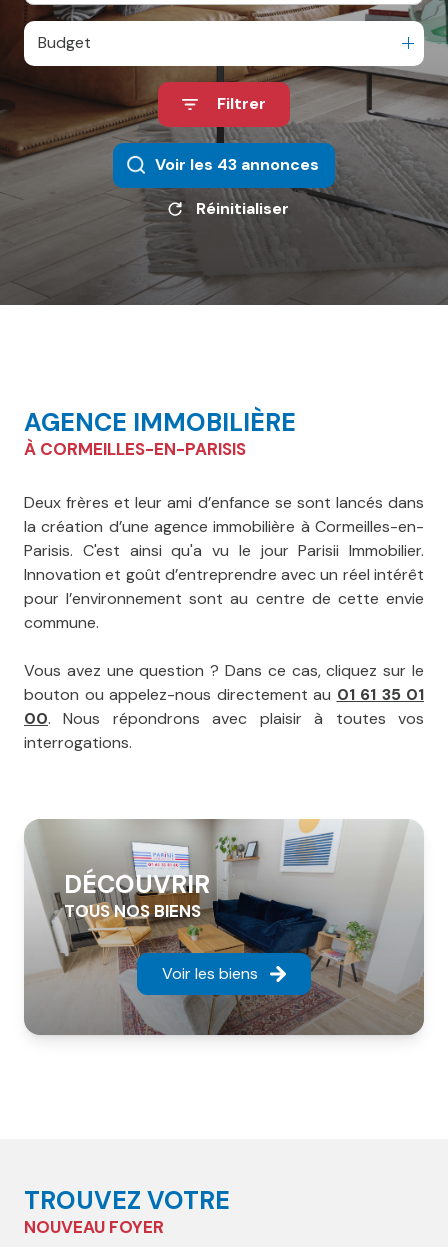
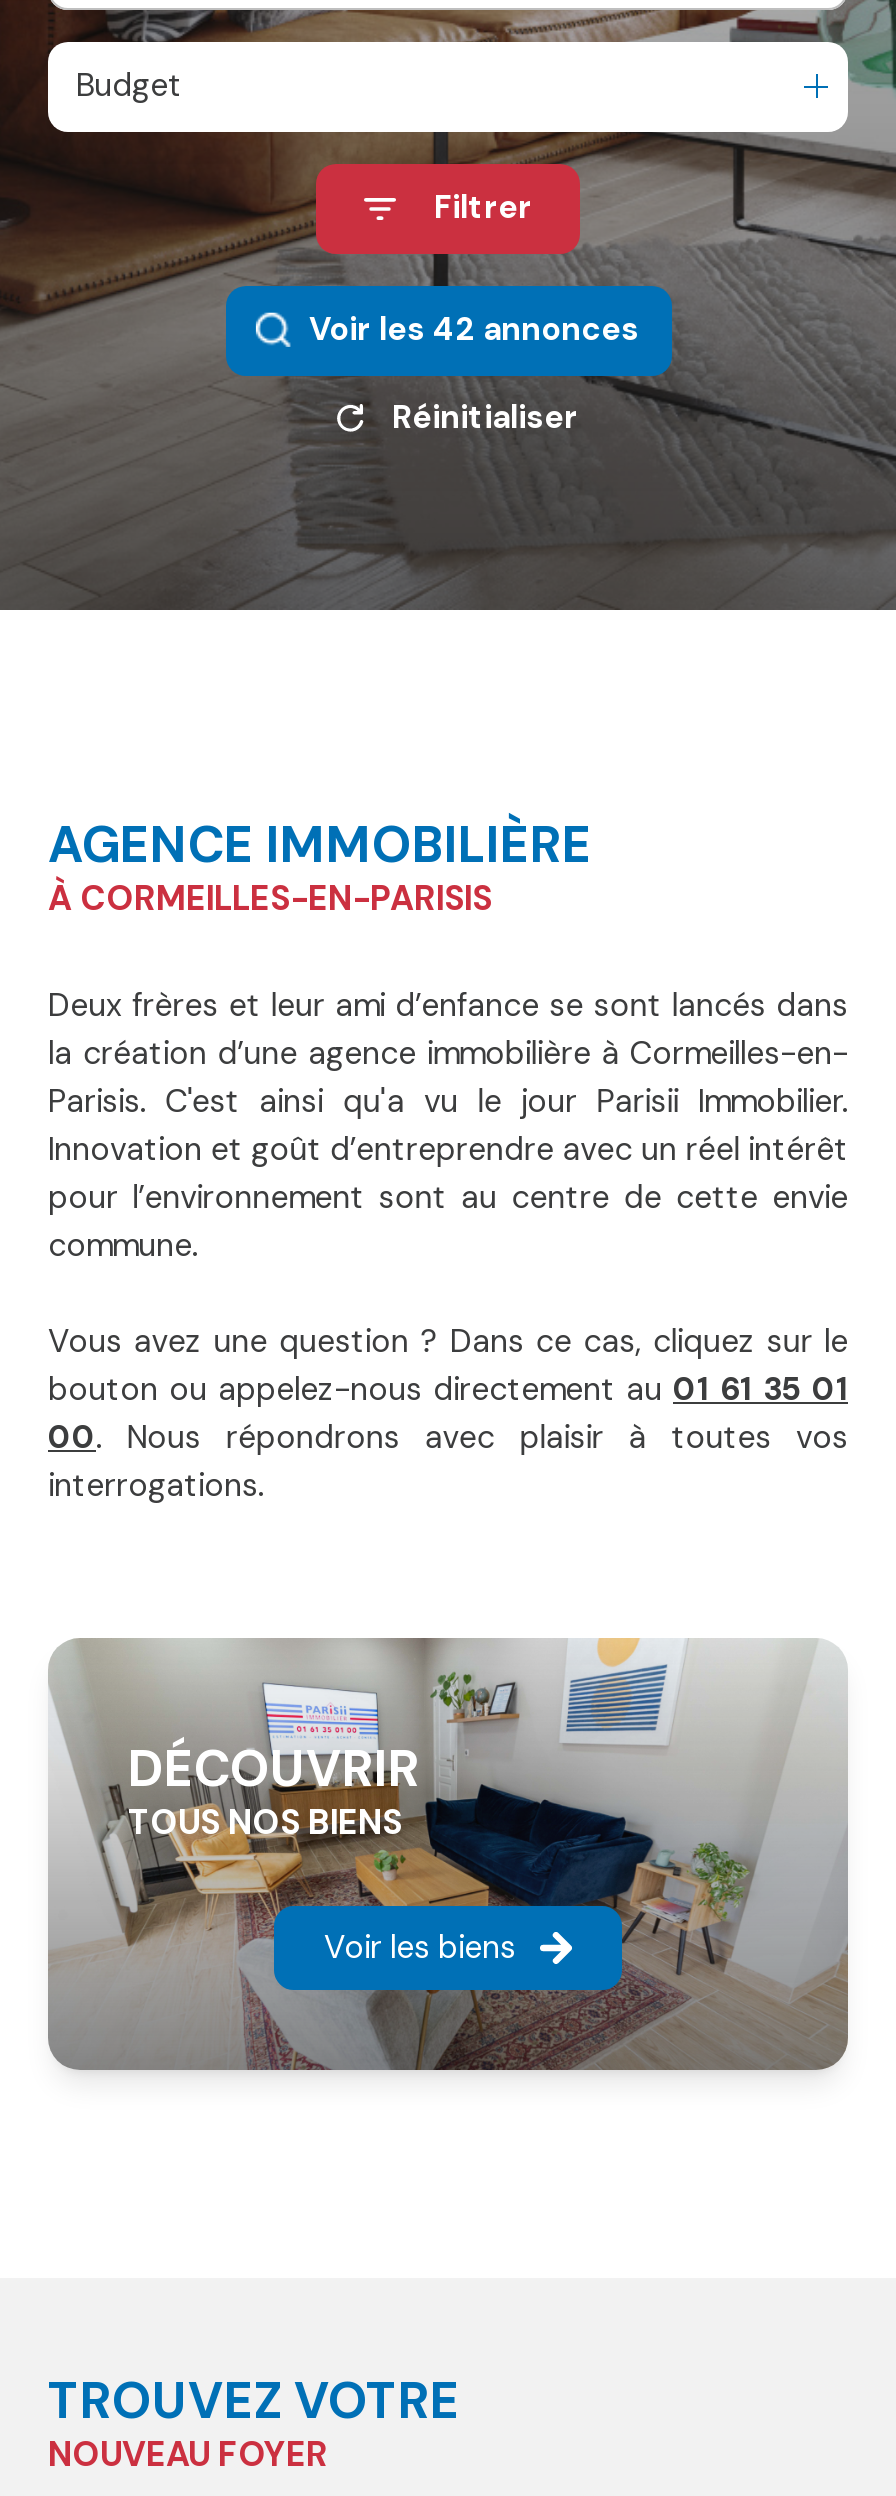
[155,154,319,175] Voir les 43 annonces -> [309,309,639,351] Voir les 42 annonces

